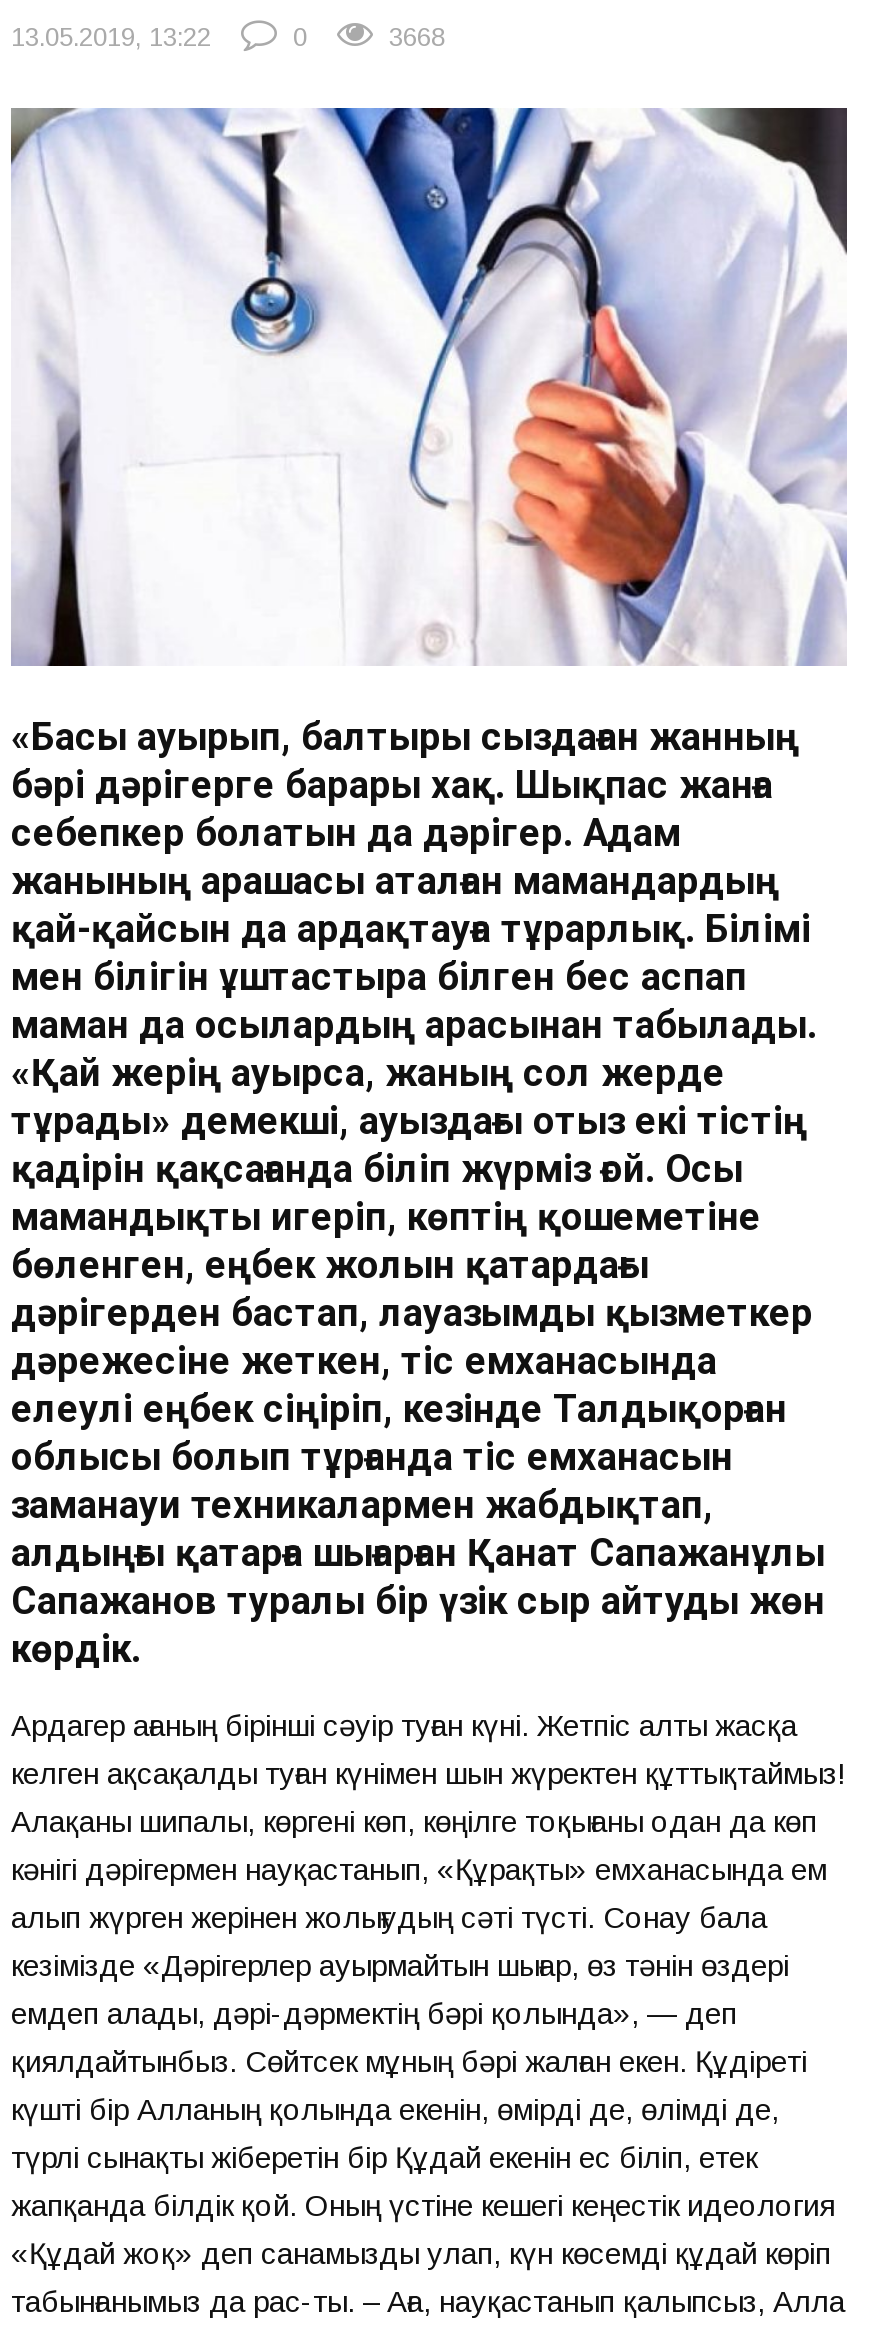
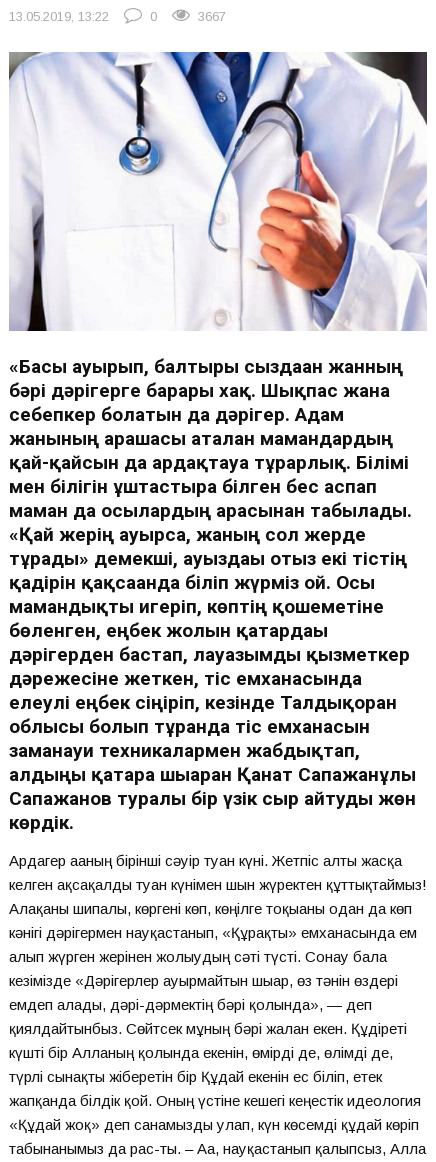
[389,22,445,52] 3668 -> [198,9,226,24] 3667

